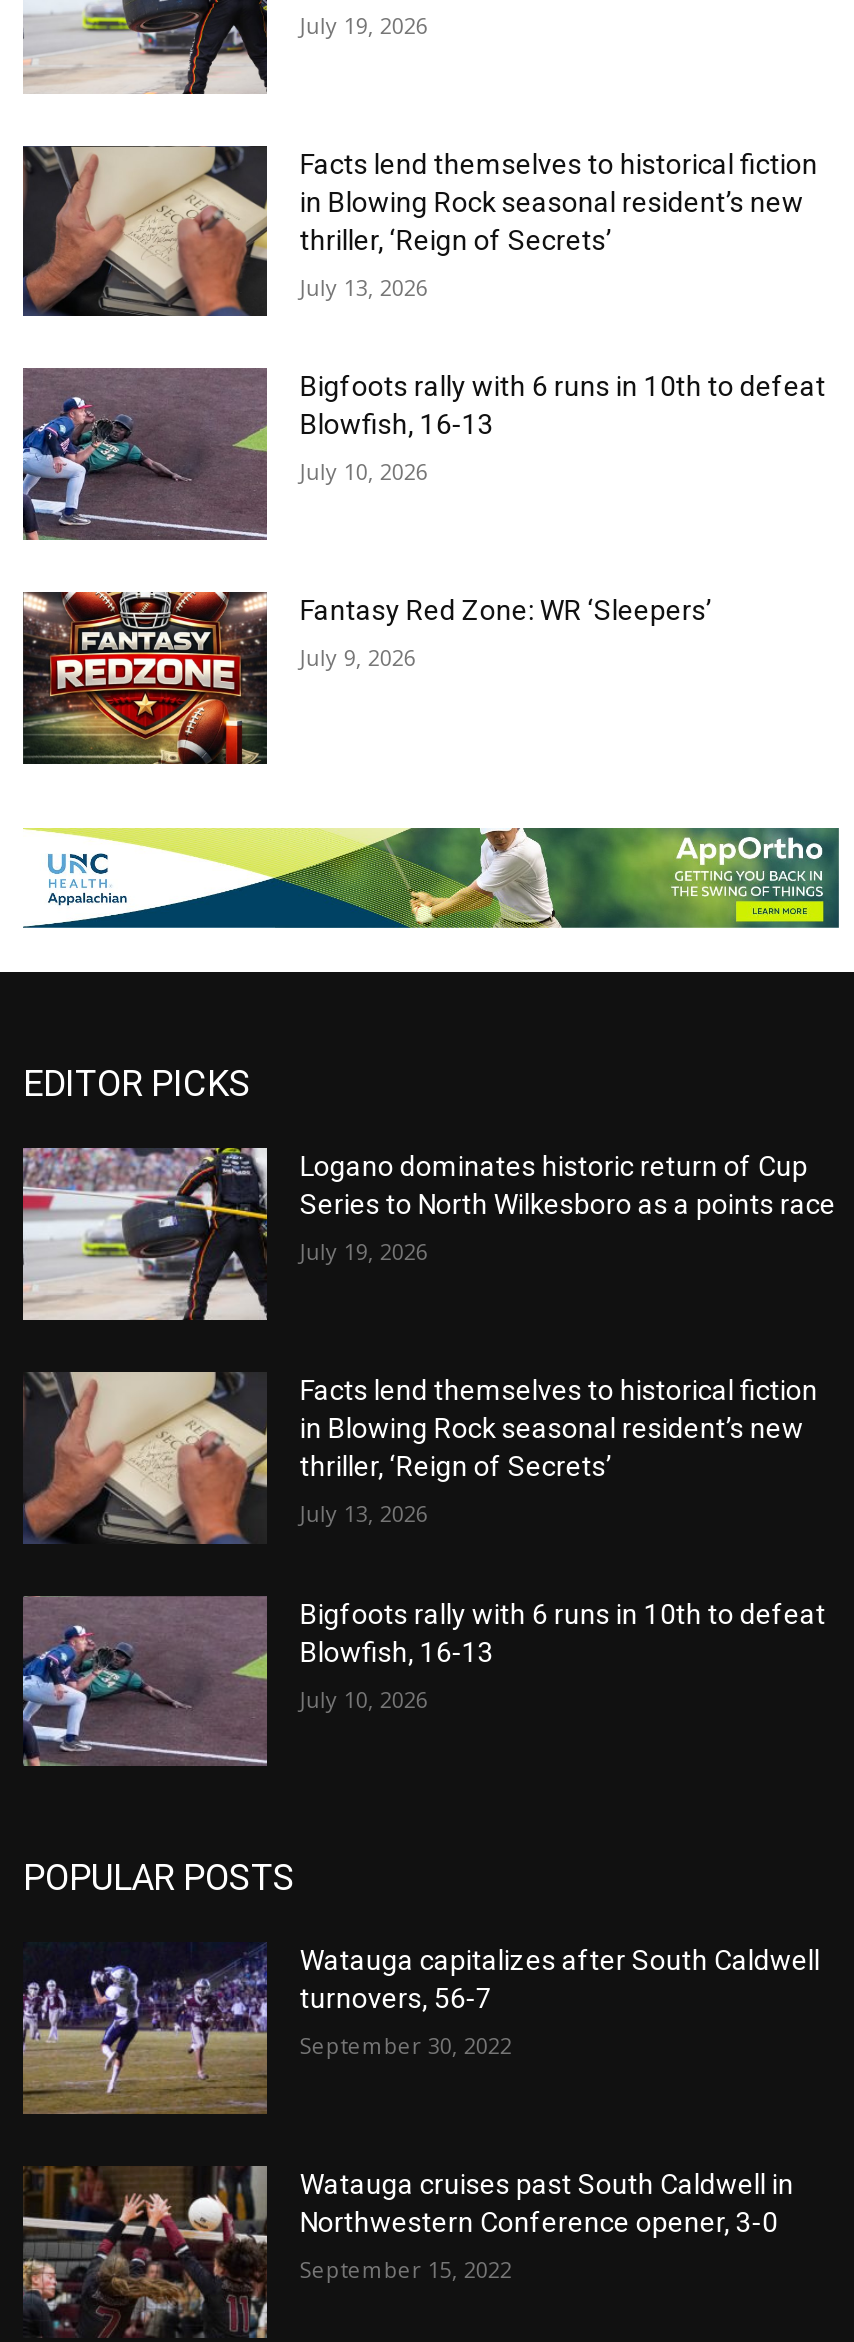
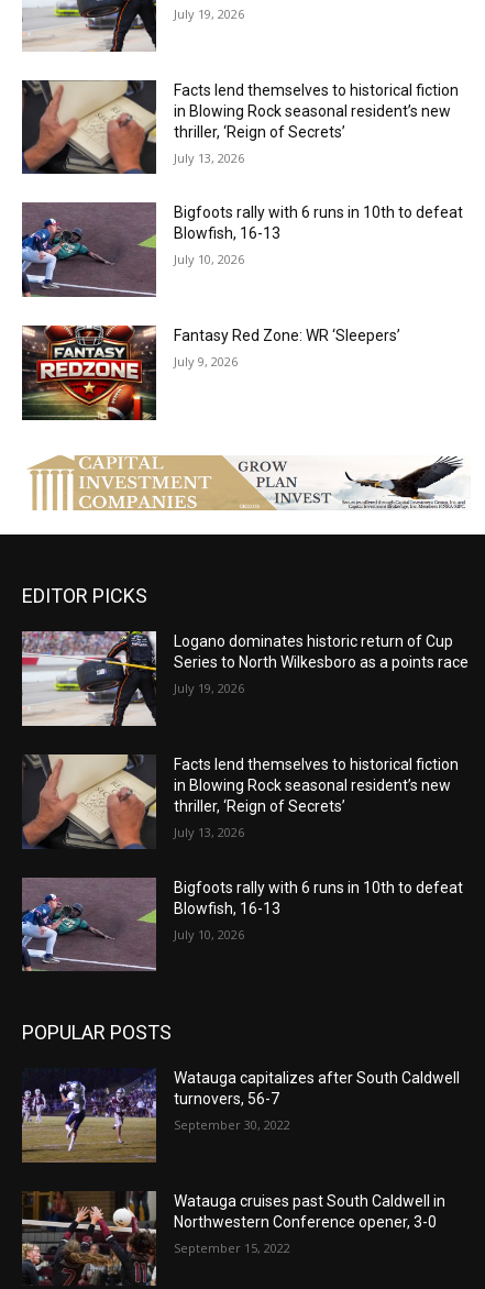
[23,826,841,930] [image] -> [24,455,471,511] [image]

